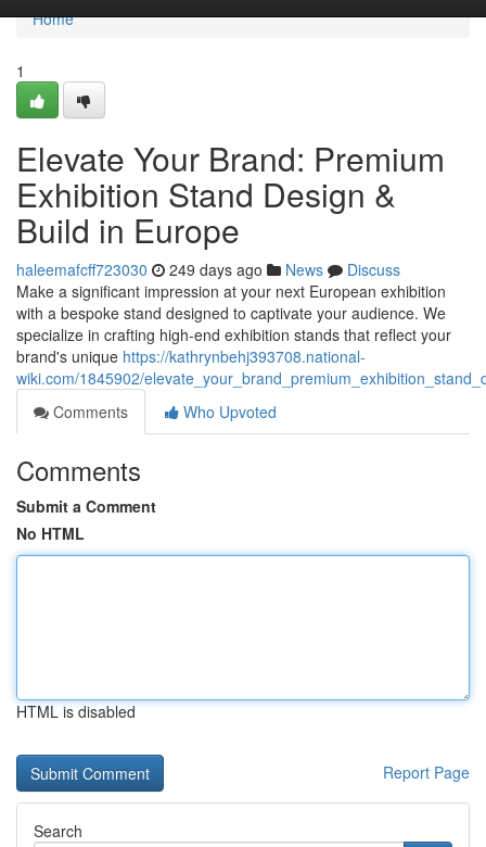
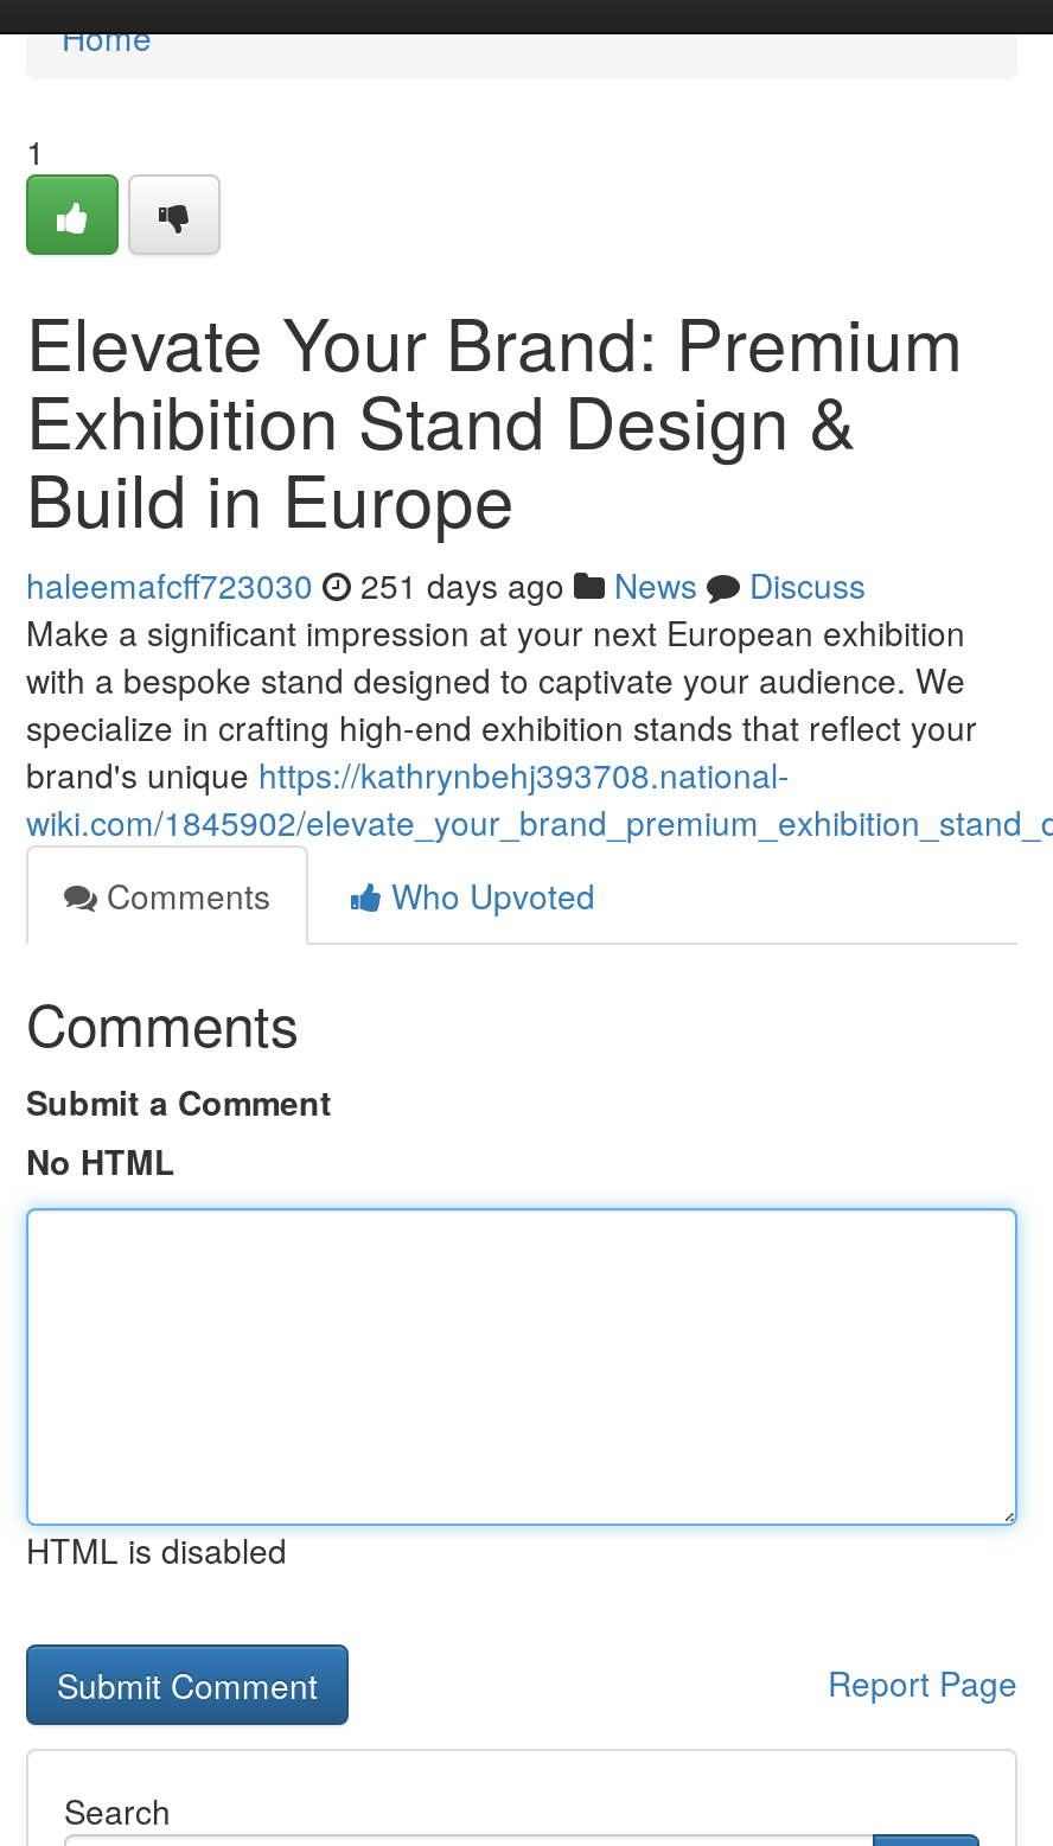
[16,258,400,280] haleemafcff723030 249 days ago News Discuss -> [26,561,866,608] haleemafcff723030 251 days ago News Discuss

